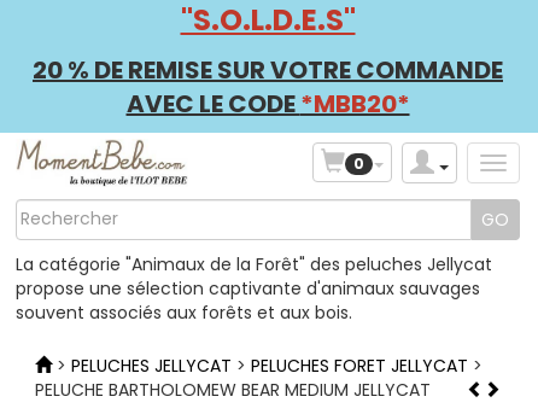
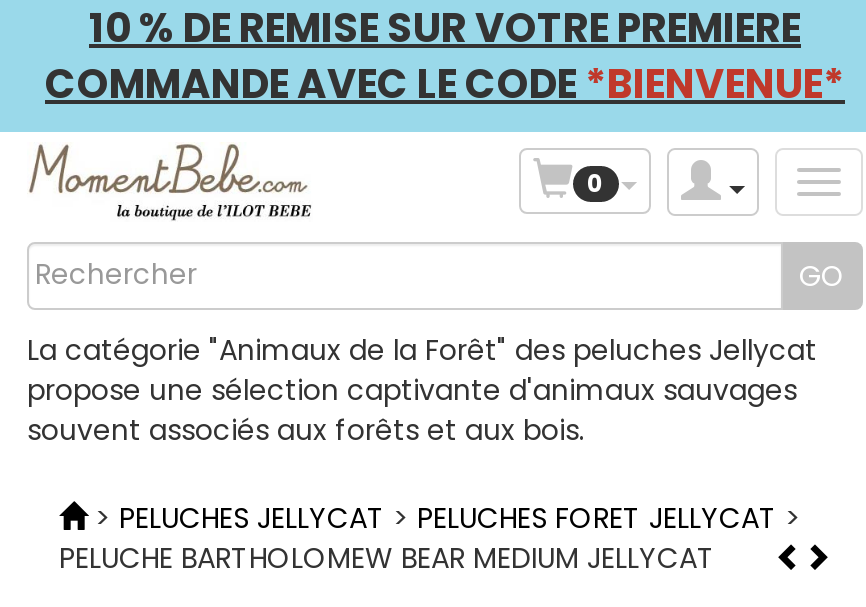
[33,0,503,121] "S.O.L.D.E.S" | 20 % DE REMISE SUR VOTRE COMMANDE | AVEC LE CODE *MBB20* -> [45,0,845,112] 10 % DE REMISE SUR VOTRE PREMIERE | COMMANDE AVEC LE CODE *BIENVENUE*

